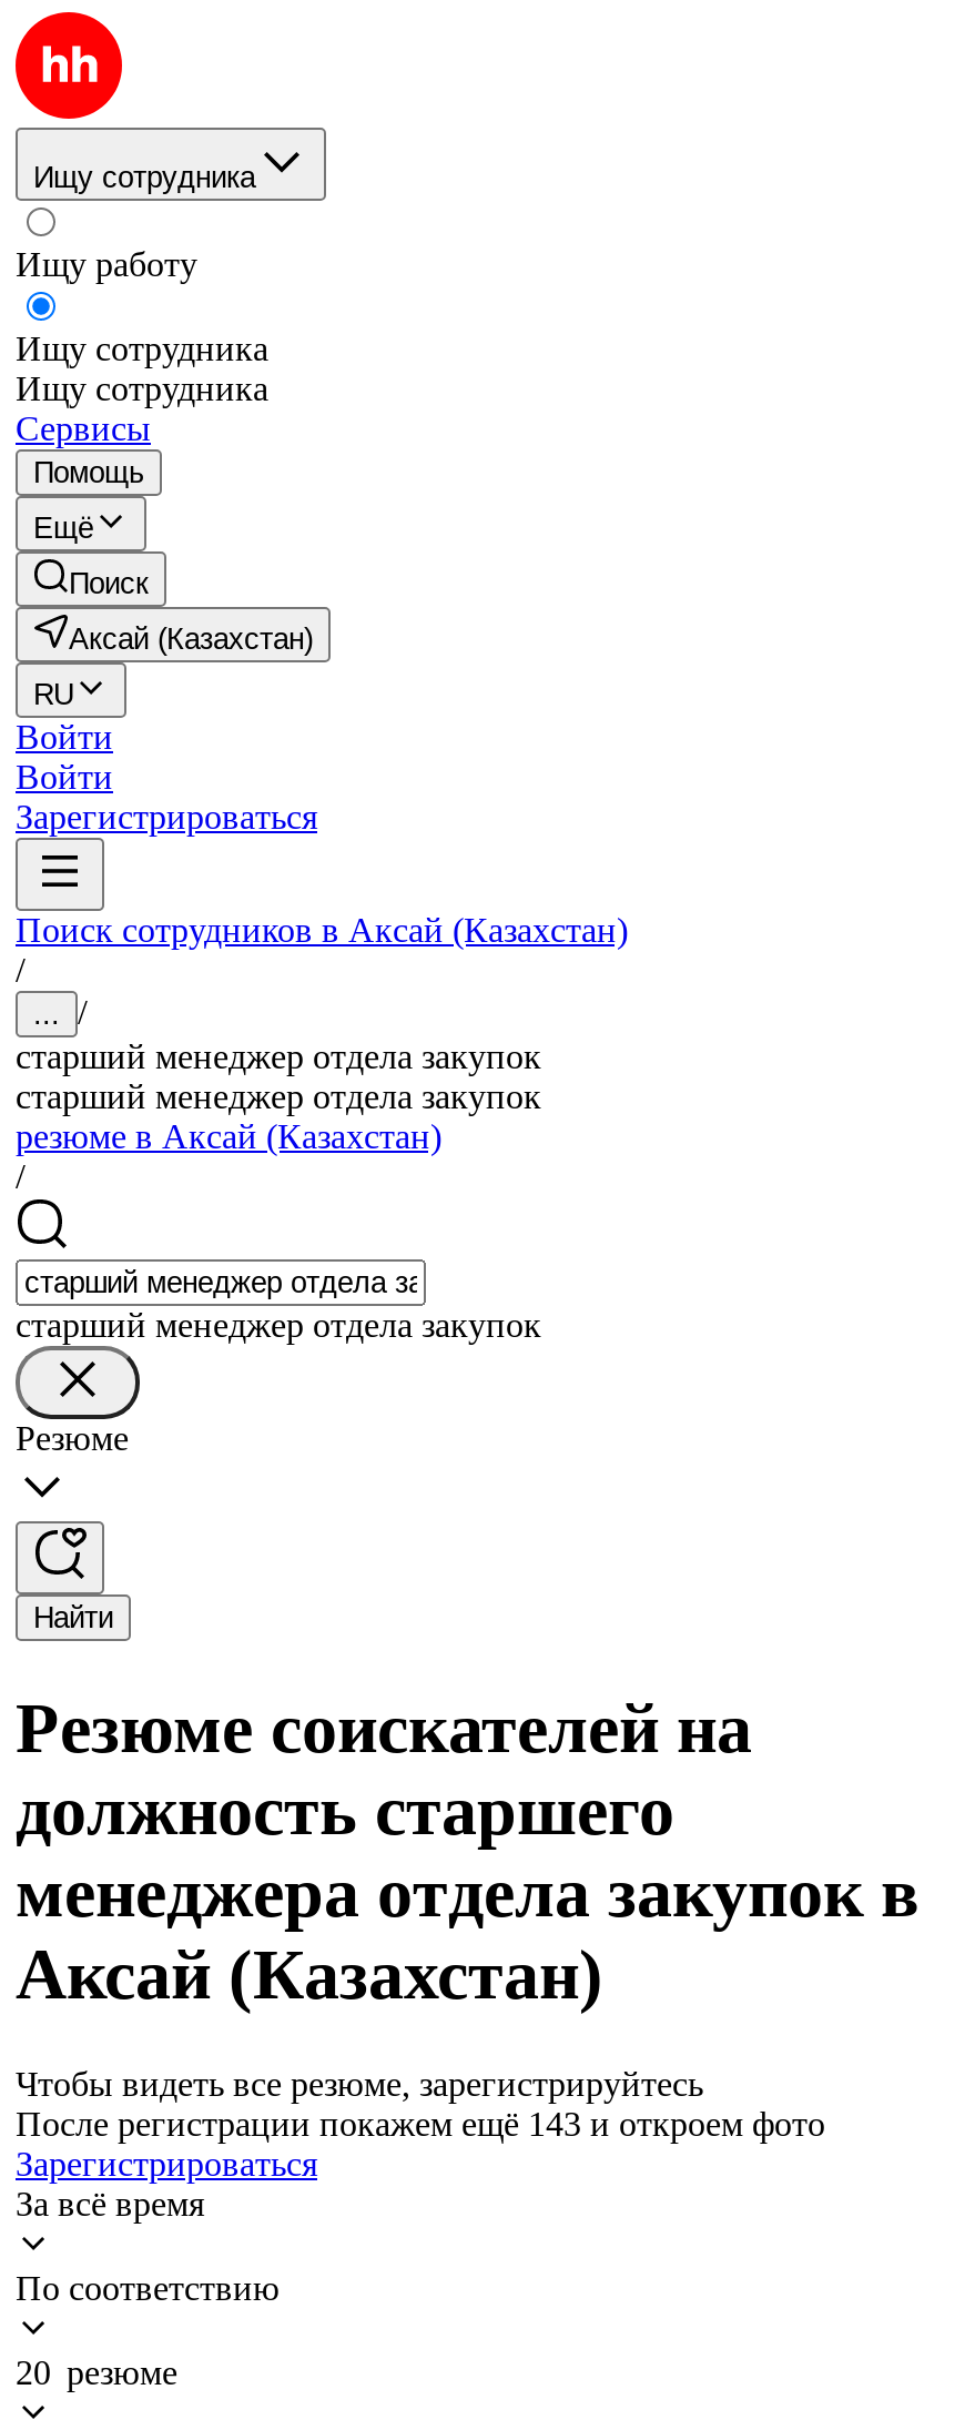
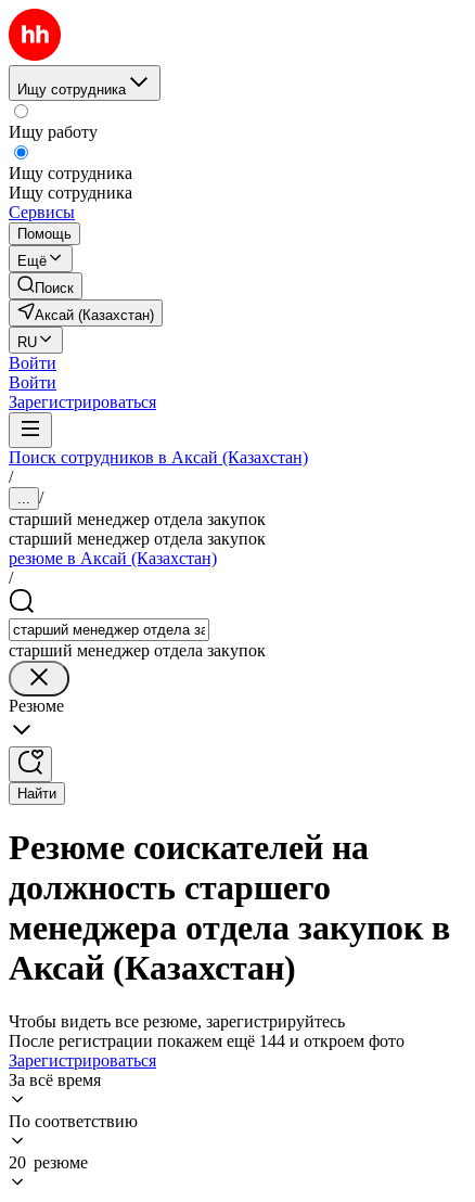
[16,2105,825,2142] После регистрации покажем ещё 143 и откроем фото -> [9,1032,405,1050] После регистрации покажем ещё 144 и откроем фото

